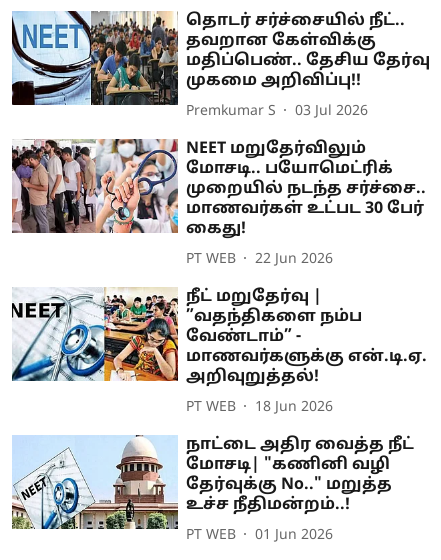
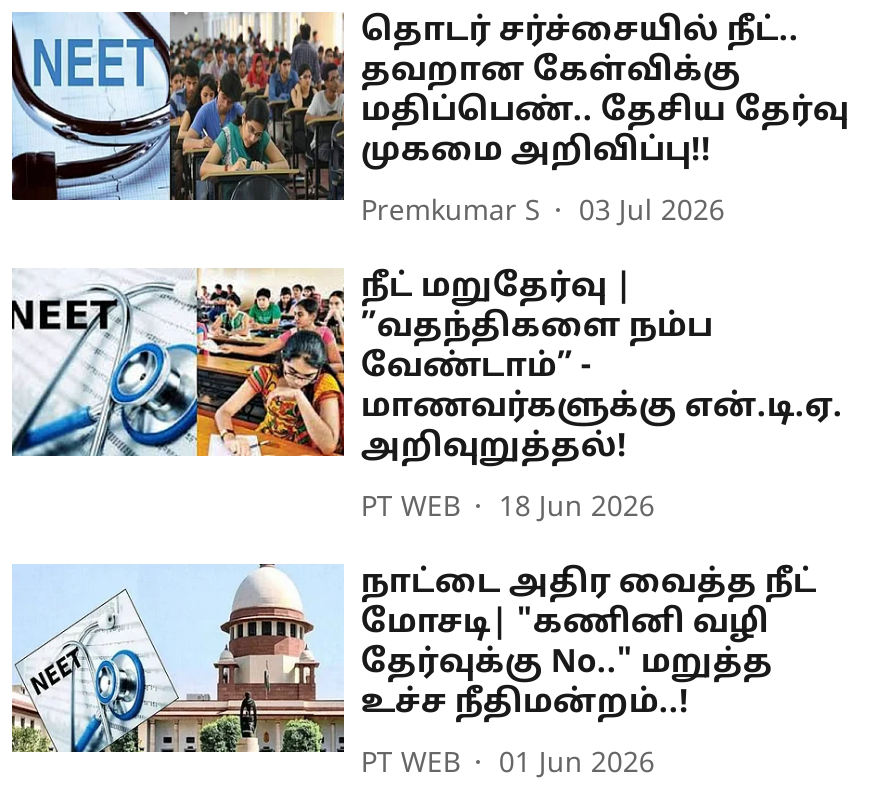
[11,138,426,268] [image] | NEET மறுதேர்விலும் | மோசடி.. பயோமெட்ரிக் | முறையில் நடந்த சர்ச்சை.. | மாணவர்கள் உட்பட 30 பேர் | கைது! | PT WEB | 22 Jun 2026 -> none

